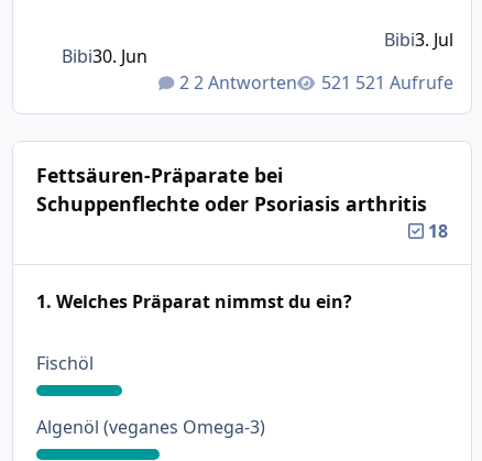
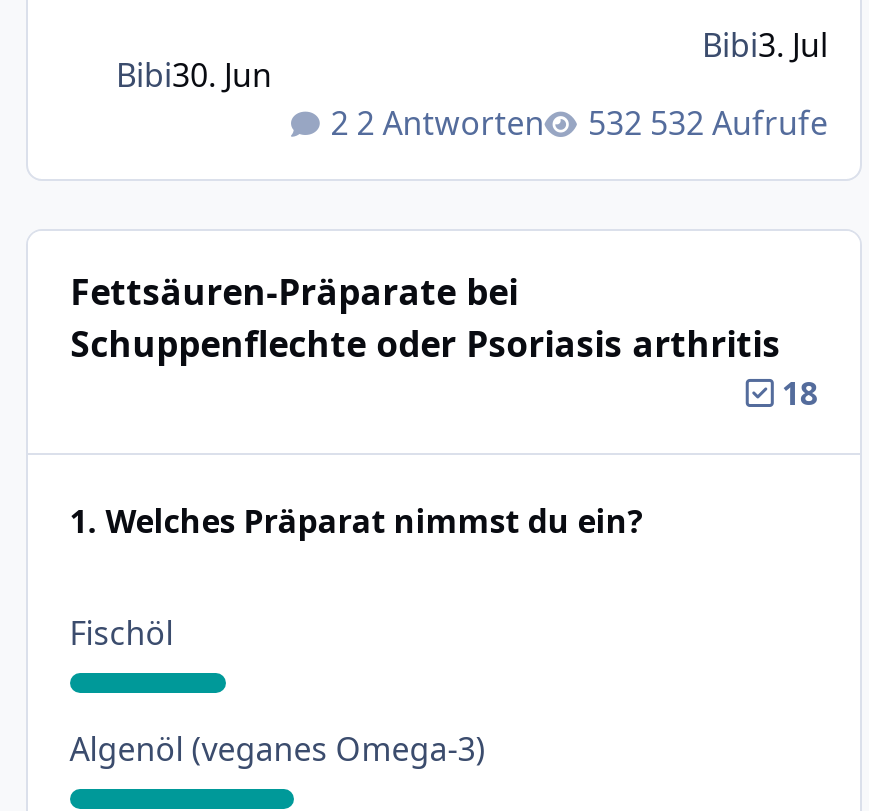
[355,70,453,94] 521 Aufrufe -> [650,100,828,144] 532 Aufrufe

